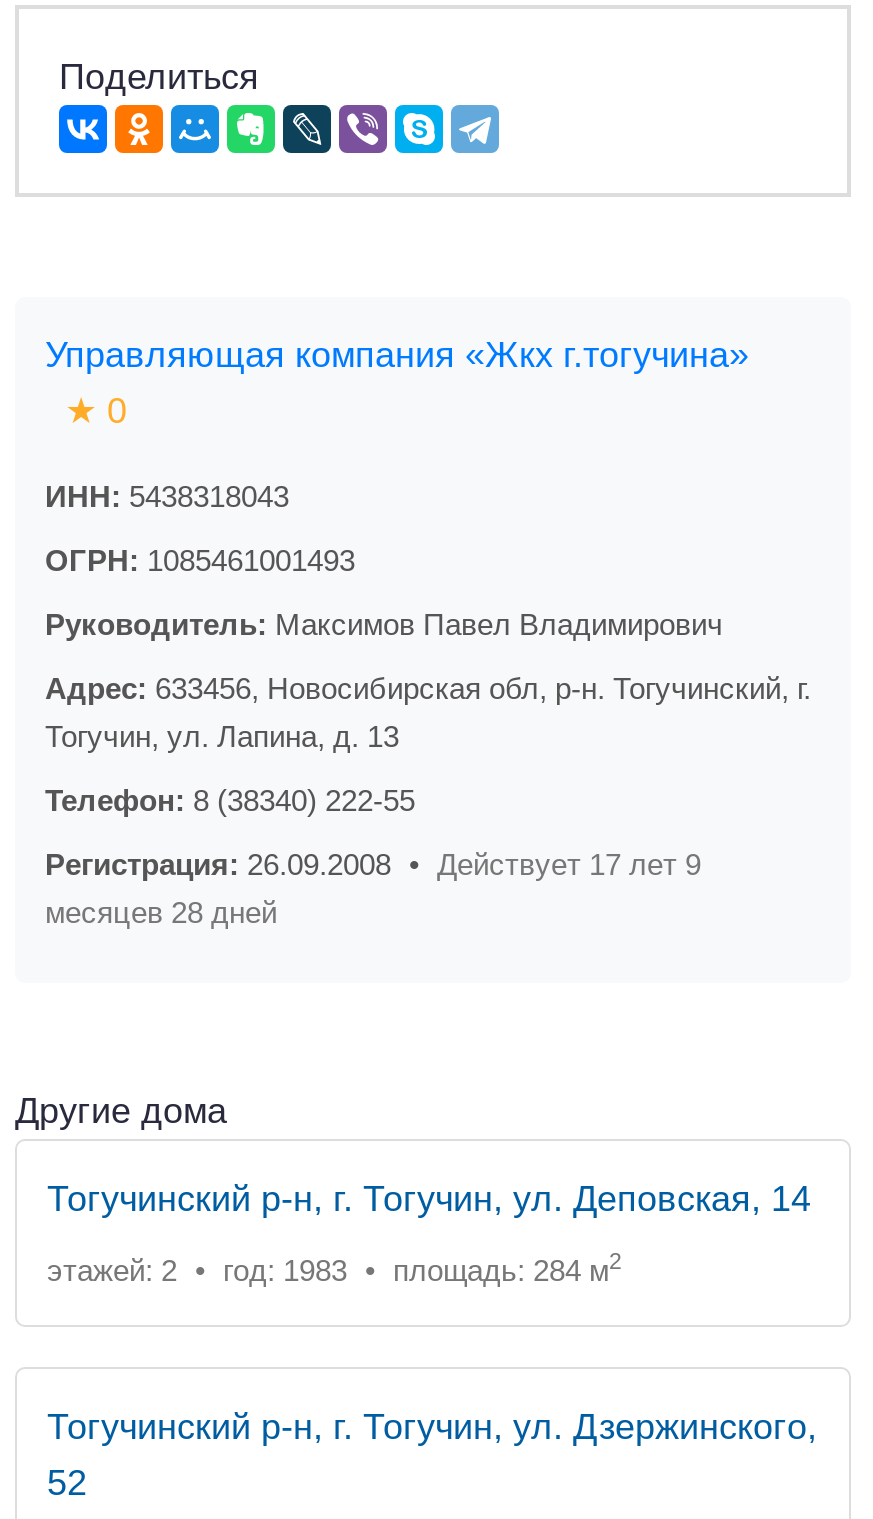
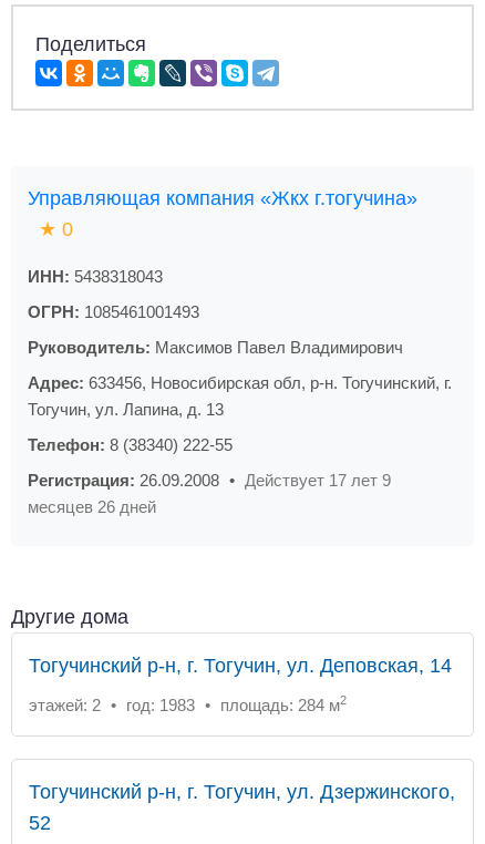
[45,895,277,929] месяцев 28 дней -> [28,497,156,516] месяцев 26 дней

